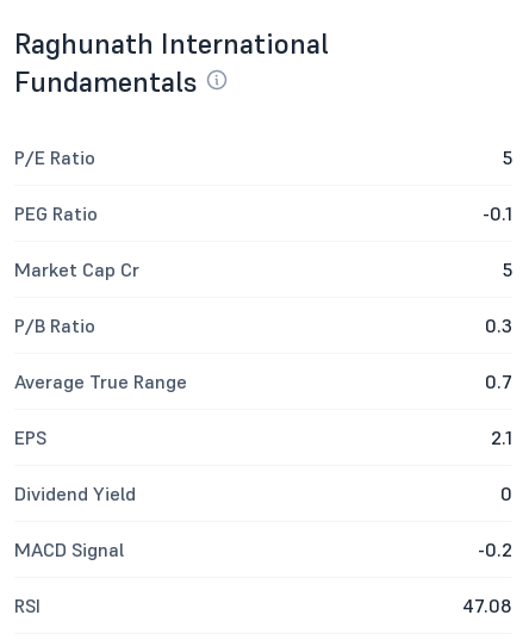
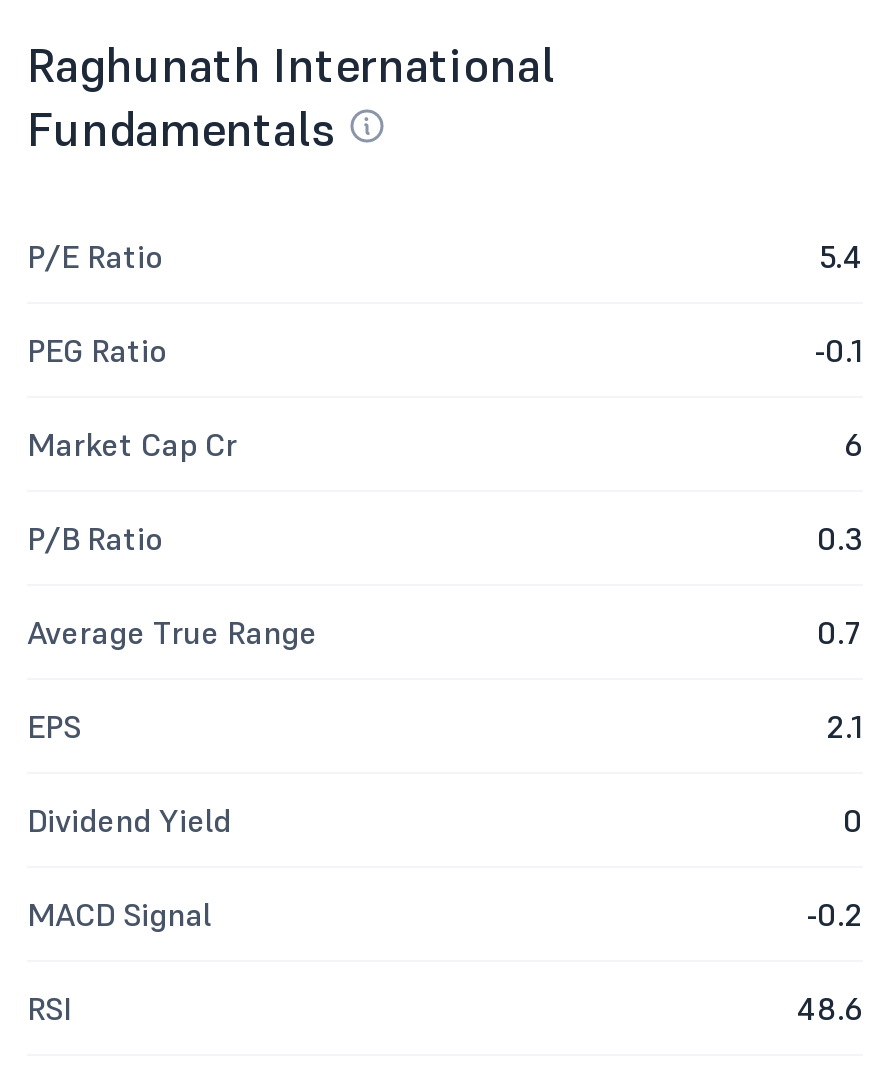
[503,145,512,169] 5 -> [819,236,863,276] 5.4
[503,257,512,281] 5 -> [845,424,863,464] 6
[462,594,512,617] 47.08 -> [797,988,863,1028] 48.6

